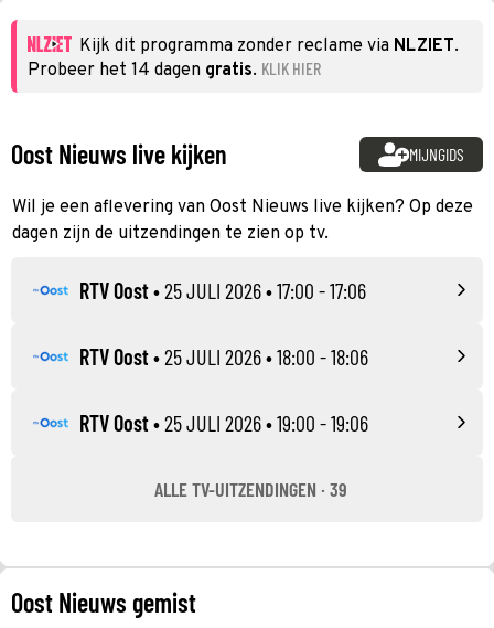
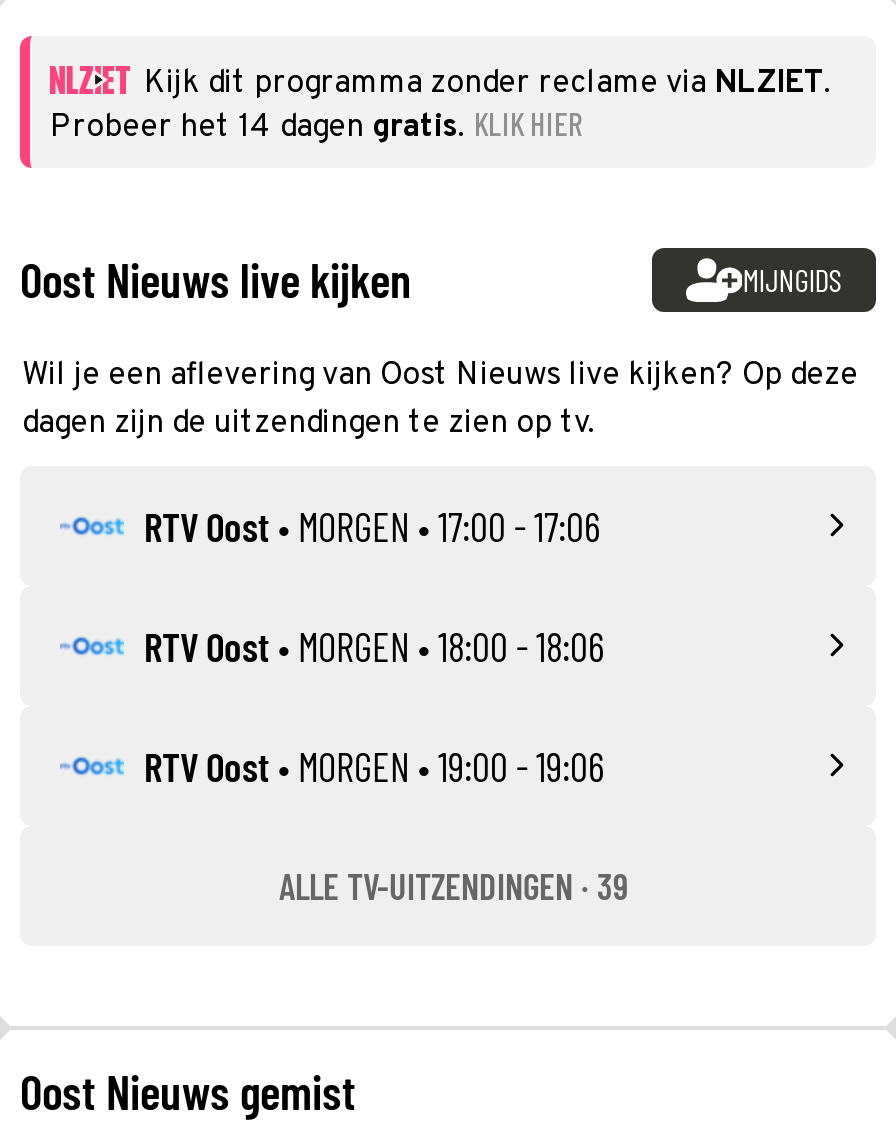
[79,276,366,303] RTV Oost • 25 JULI 2026 • 17:00 - 17:06 -> [144,501,600,549] RTV Oost • MORGEN • 17:00 - 17:06
[79,343,368,369] RTV Oost • 25 JULI 2026 • 18:00 - 18:06 -> [144,621,604,669] RTV Oost • MORGEN • 18:00 - 18:06
[79,409,368,435] RTV Oost • 25 JULI 2026 • 19:00 - 19:06 -> [144,741,604,789] RTV Oost • MORGEN • 19:00 - 19:06

